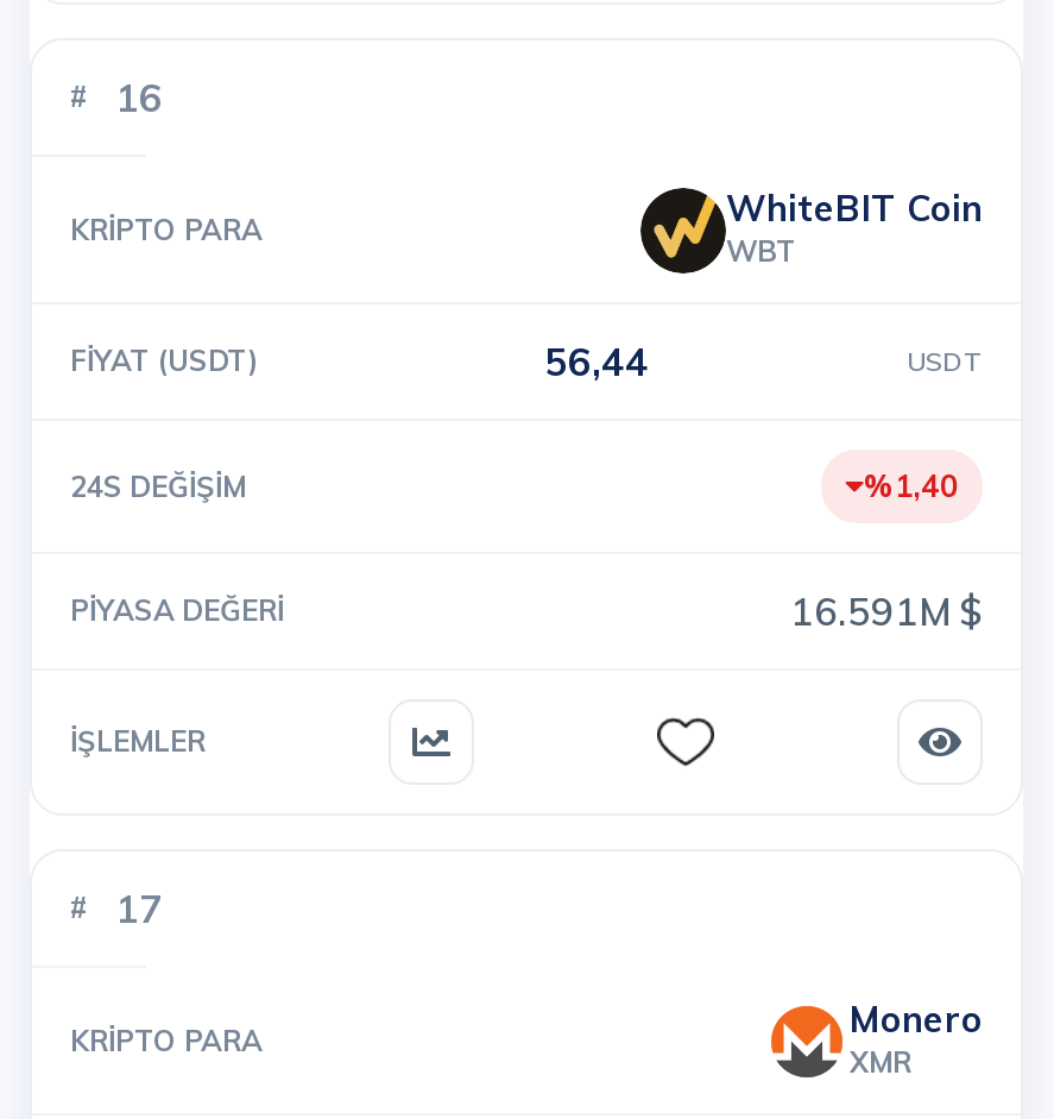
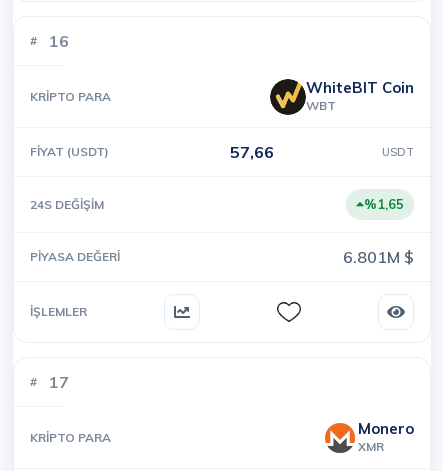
[544,338,649,385] 56,44 -> [229,142,273,162] 57,66
[864,466,959,504] %1,40 -> [364,196,404,212] %1,65
[790,587,983,635] 16.591M $ -> [343,247,414,267] 6.801M $

